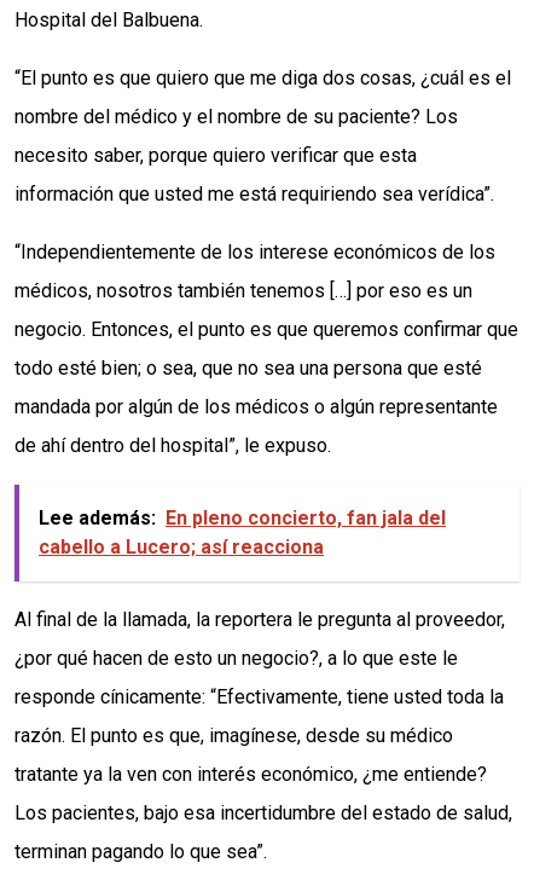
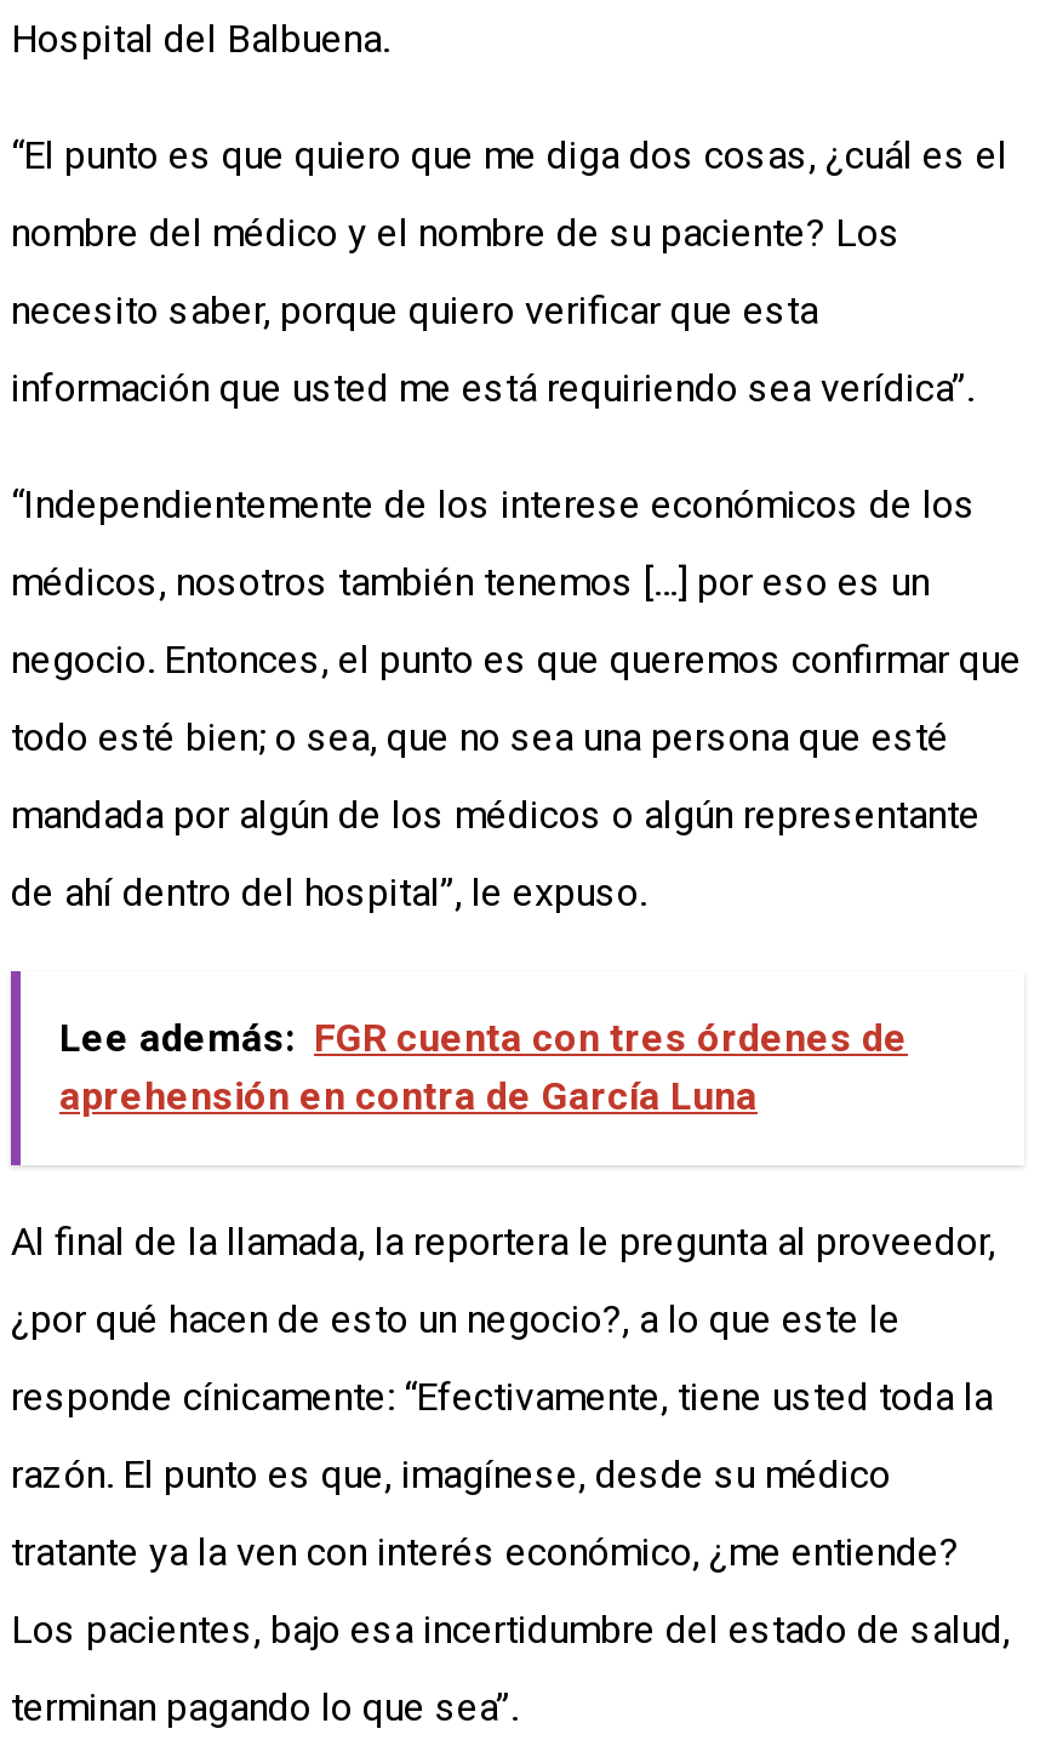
[39,507,446,559] Lee además: En pleno concierto, fan jala del | cabello a Lucero; así reacciona -> [59,1016,908,1120] Lee además: FGR cuenta con tres órdenes de | aprehensión en contra de García Luna

